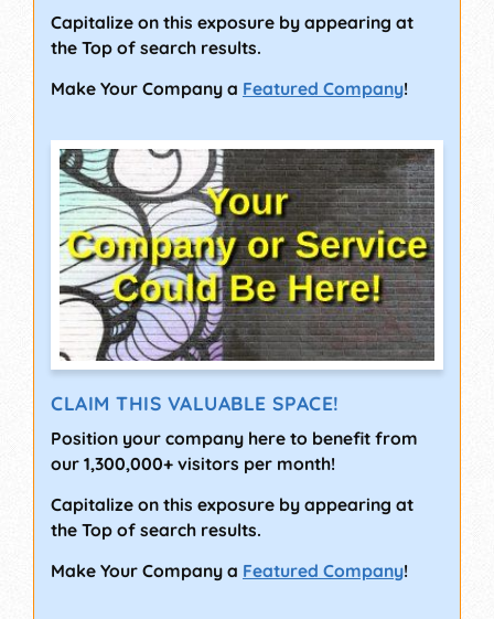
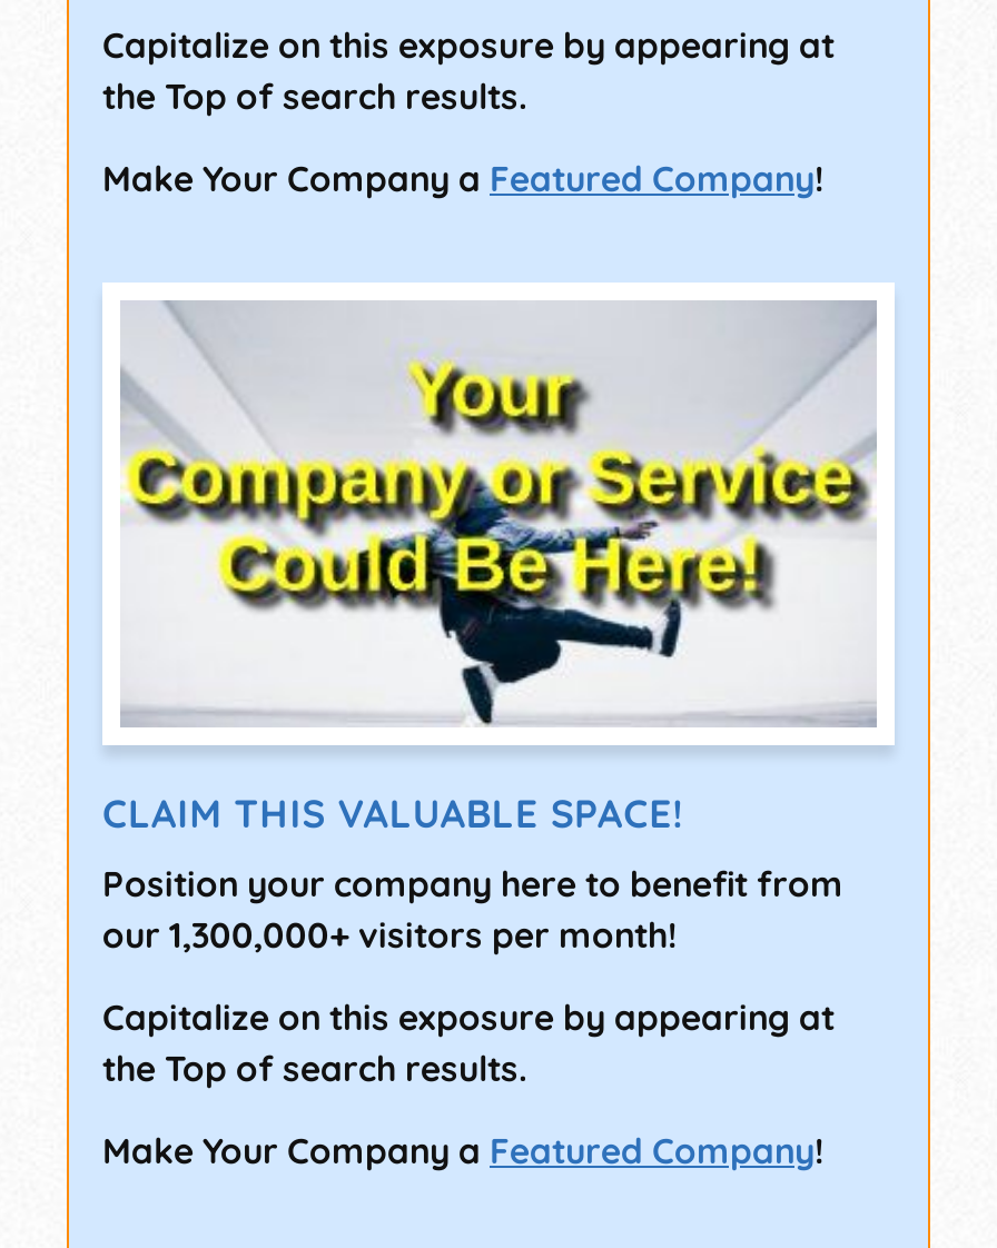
[58,148,436,362] [image] -> [120,300,877,727] [image]

